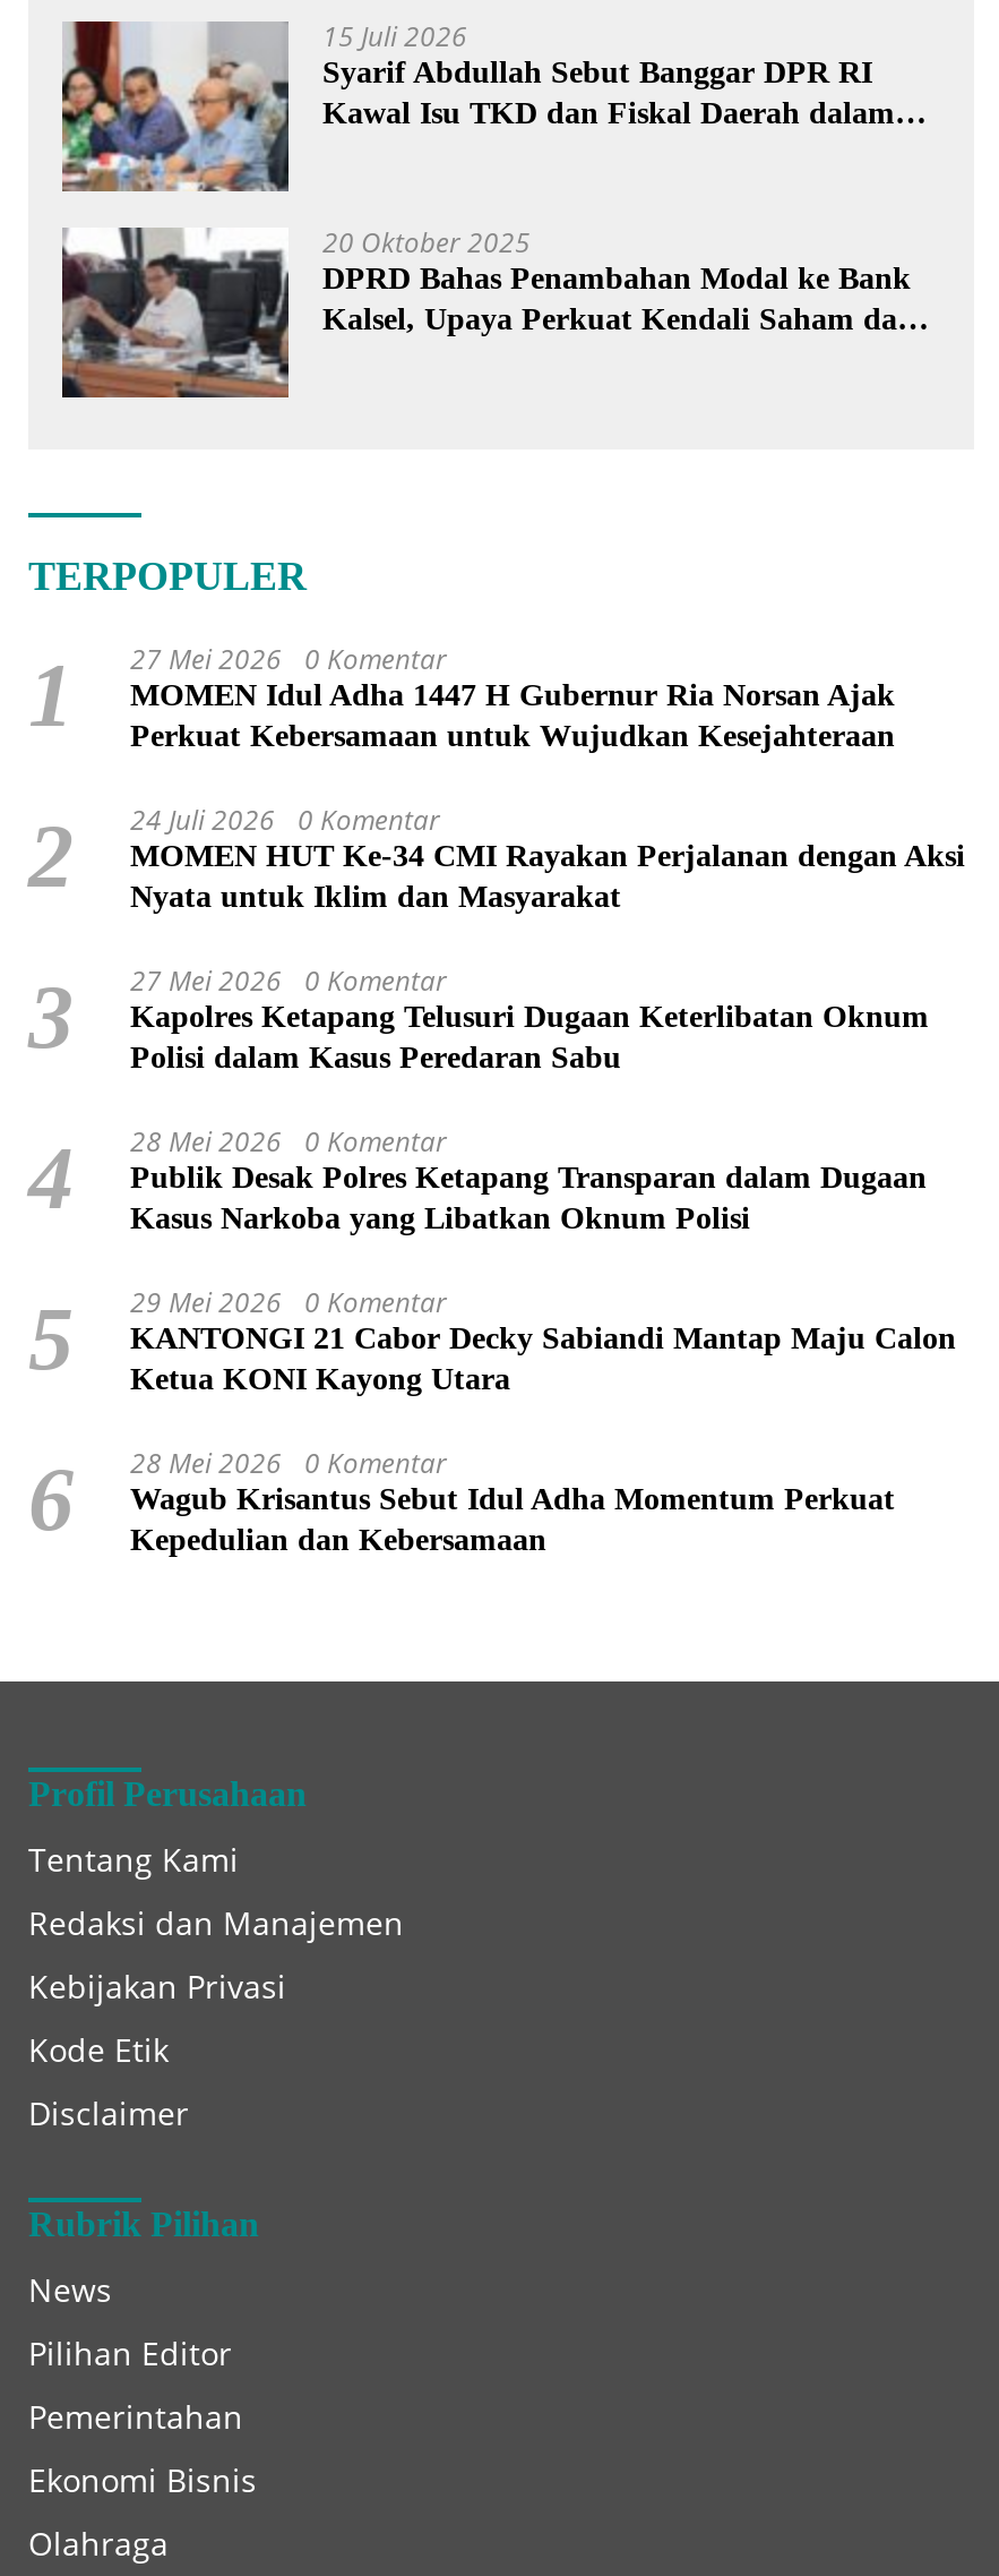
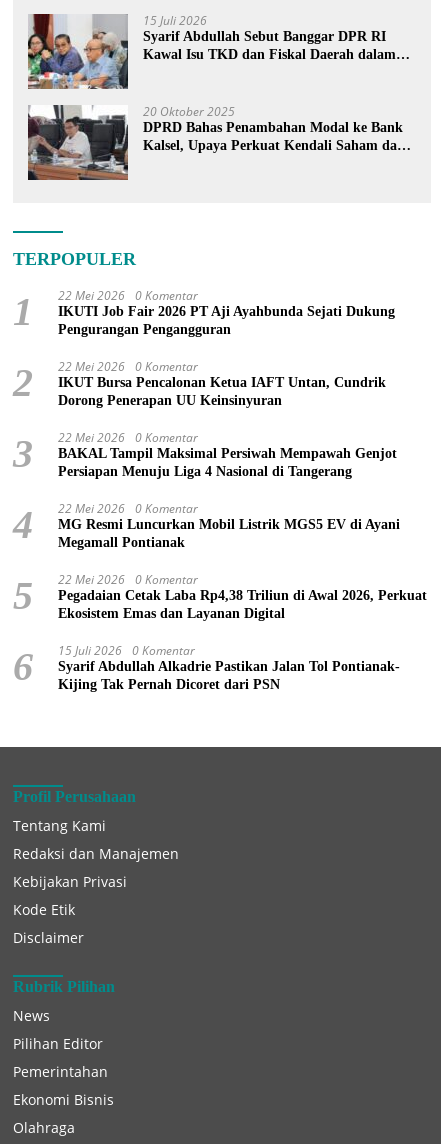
[130,640,895,754] 27 Mei 2026 0 Komentar | MOMEN Idul Adha 1447 H Gubernur Ria Norsan Ajak | Perkuat Kebersamaan untuk Wujudkan Kesejahteraan -> [58,287,395,337] 22 Mei 2026 0 Komentar | IKUTI Job Fair 2026 PT Aji Ayahbunda Sejati Dukung | Pengurangan Pengangguran
[130,801,965,914] 24 Juli 2026 0 Komentar | MOMEN HUT Ke-34 CMI Rayakan Perjalanan dengan Aksi | Nyata untuk Iklim dan Masyarakat -> [58,358,386,408] 22 Mei 2026 0 Komentar | IKUT Bursa Pencalonan Ketua IAFT Untan, Cundrik | Dorong Penerapan UU Keinsinyuran
[130,962,929,1075] 27 Mei 2026 0 Komentar | Kapolres Ketapang Telusuri Dugaan Keterlibatan Oknum | Polisi dalam Kasus Peredaran Sabu -> [58,429,397,479] 22 Mei 2026 0 Komentar | BAKAL Tampil Maksimal Persiwah Mempawah Genjot | Persiapan Menuju Liga 4 Nasional di Tangerang
[130,1123,927,1236] 28 Mei 2026 0 Komentar | Publik Desak Polres Ketapang Transparan dalam Dugaan | Kasus Narkoba yang Libatkan Oknum Polisi -> [58,500,400,550] 22 Mei 2026 0 Komentar | MG Resmi Luncurkan Mobil Listrik MGS5 EV di Ayani | Megamall Pontianak
[130,1284,956,1397] 29 Mei 2026 0 Komentar | KANTONGI 21 Cabor Decky Sabiandi Mantap Maju Calon | Ketua KONI Kayong Utara -> [58,571,427,621] 22 Mei 2026 0 Komentar | Pegadaian Cetak Laba Rp4,38 Triliun di Awal 2026, Perkuat | Ekosistem Emas dan Layanan Digital
[130,1444,895,1558] 28 Mei 2026 0 Komentar | Wagub Krisantus Sebut Idul Adha Momentum Perkuat | Kepedulian dan Kebersamaan -> [58,642,400,692] 15 Juli 2026 0 Komentar | Syarif Abdullah Alkadrie Pastikan Jalan Tol Pontianak- | Kijing Tak Pernah Dicoret dari PSN

